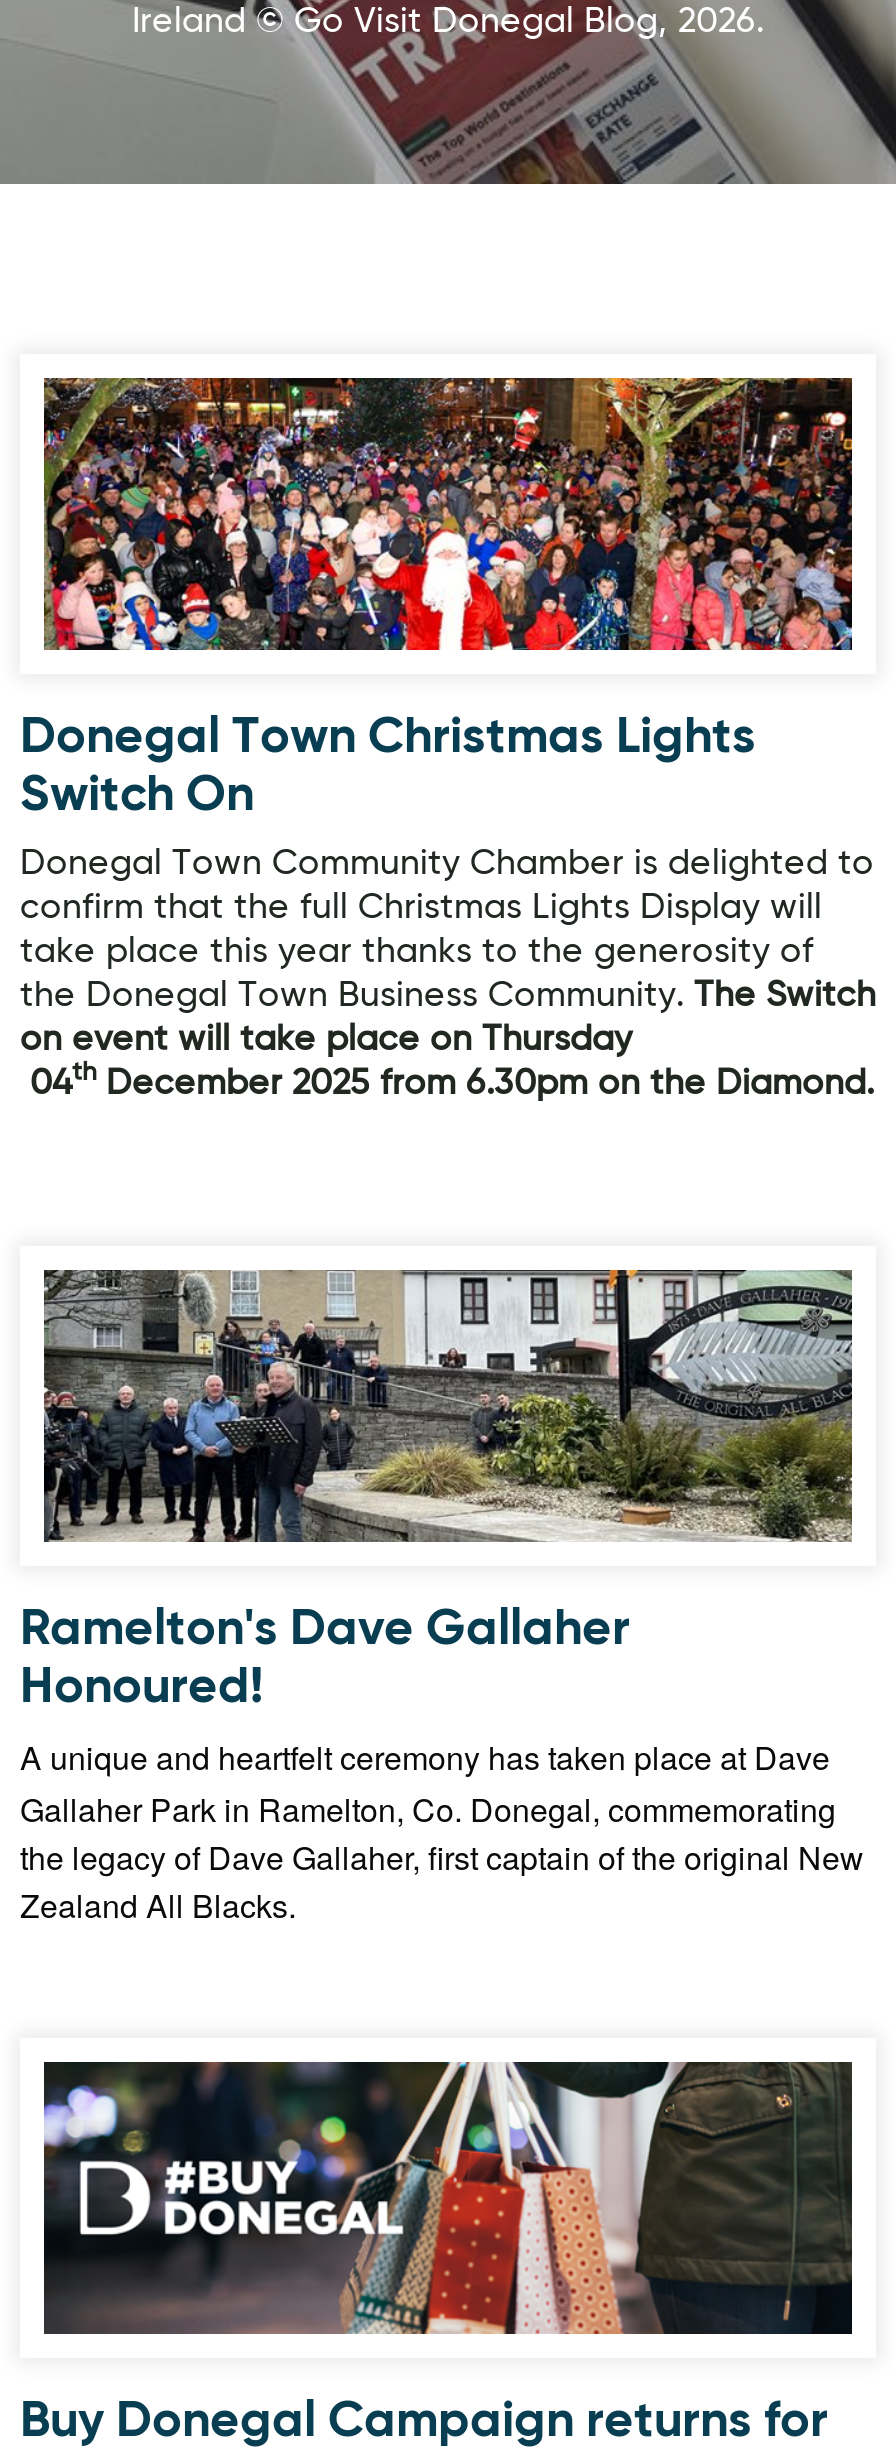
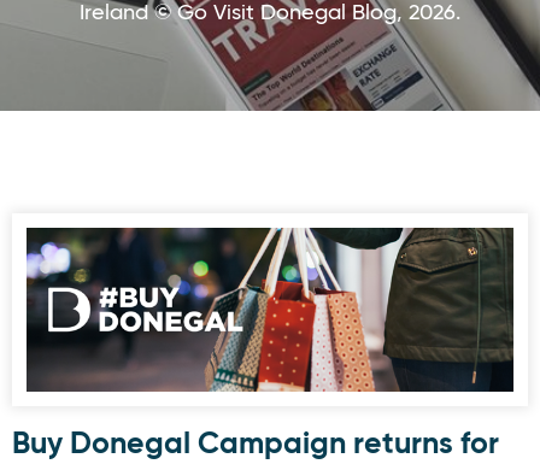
[20,376,876,1102] [image] | Donegal Town Christmas Lights | Switch On | Donegal Town Community Chamber is delighted to | confirm that the full Christmas Lights Display will | take place this year thanks to the generosity of | the Donegal Town Business Community. The Switch | on event will take place on Thursday | 04th December 2025 from 6.30pm on the Diamond. -> none
[20,1268,864,1928] [image] | Ramelton's Dave Gallaher | Honoured! | A unique and heartfelt ceremony has taken place at Dave | Gallaher Park in Ramelton, Co. Donegal, commemorating | the legacy of Dave Gallaher, first captain of the original New | Zealand All Blacks. -> none

